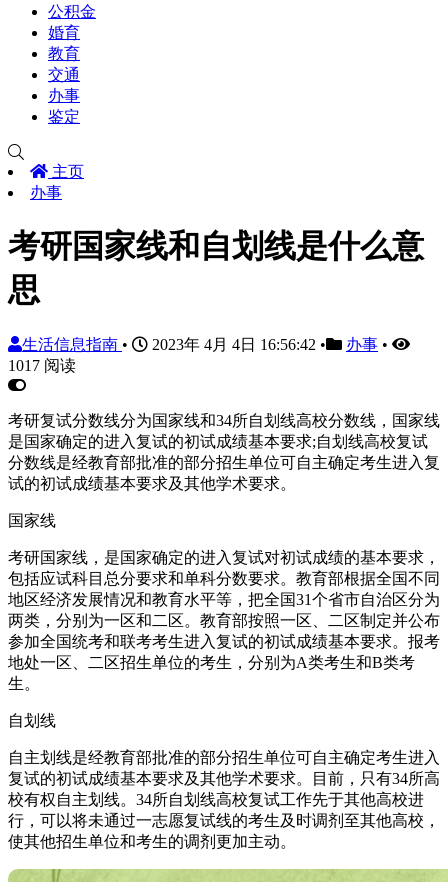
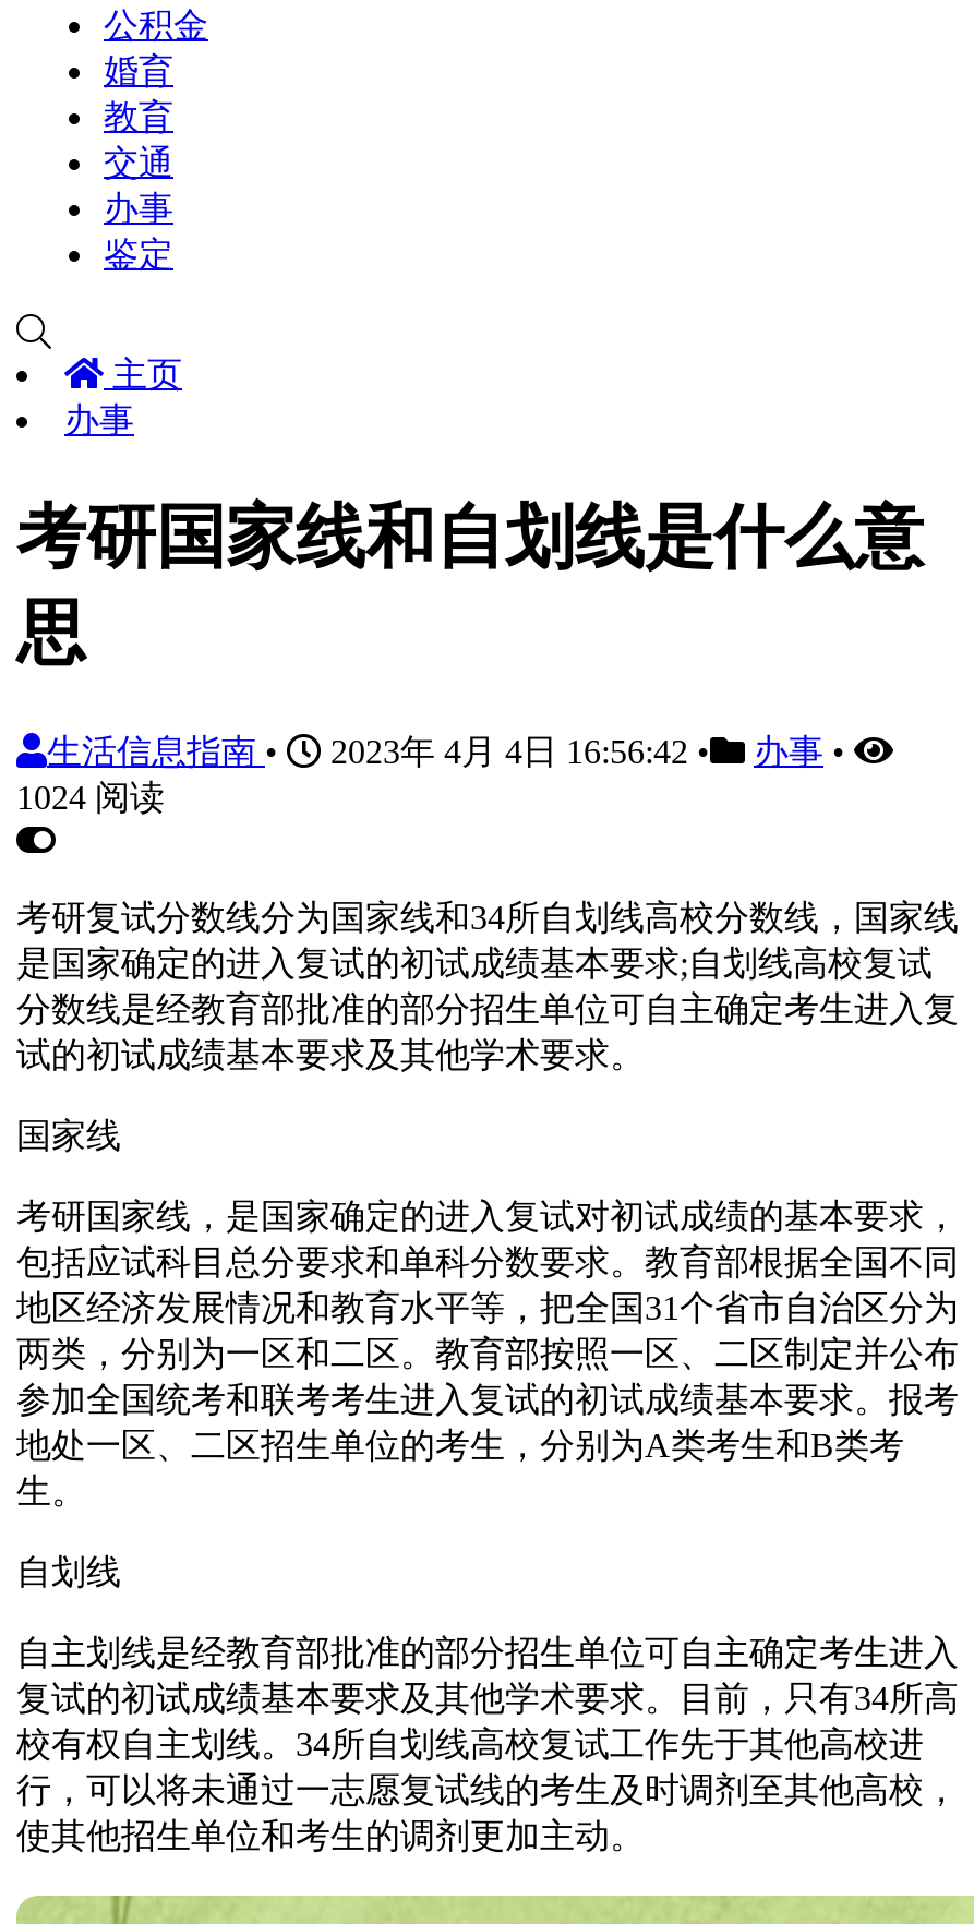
[8,357,76,374] 1017 阅读 -> [16,778,165,815] 1024 阅读

